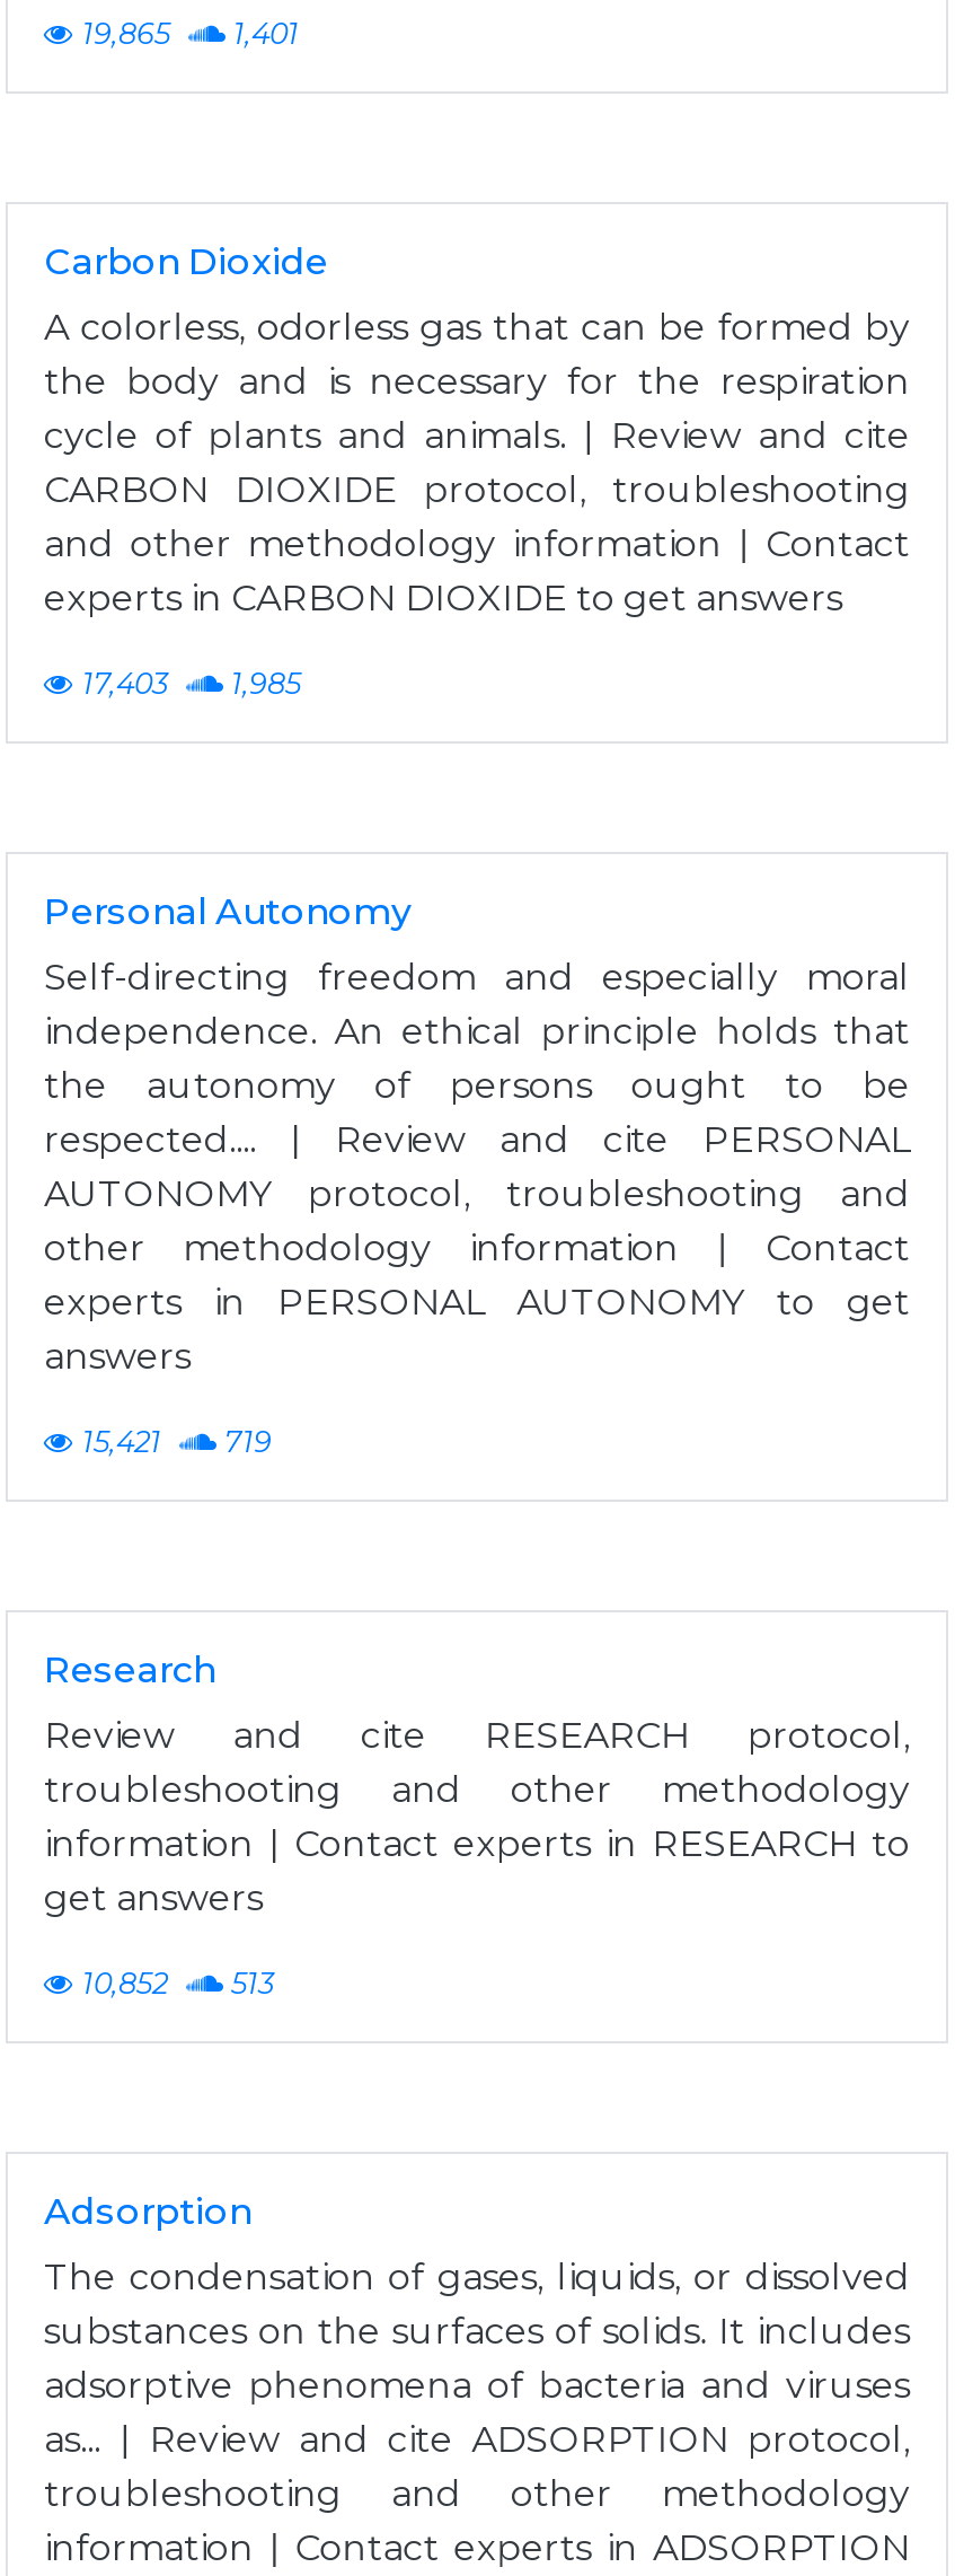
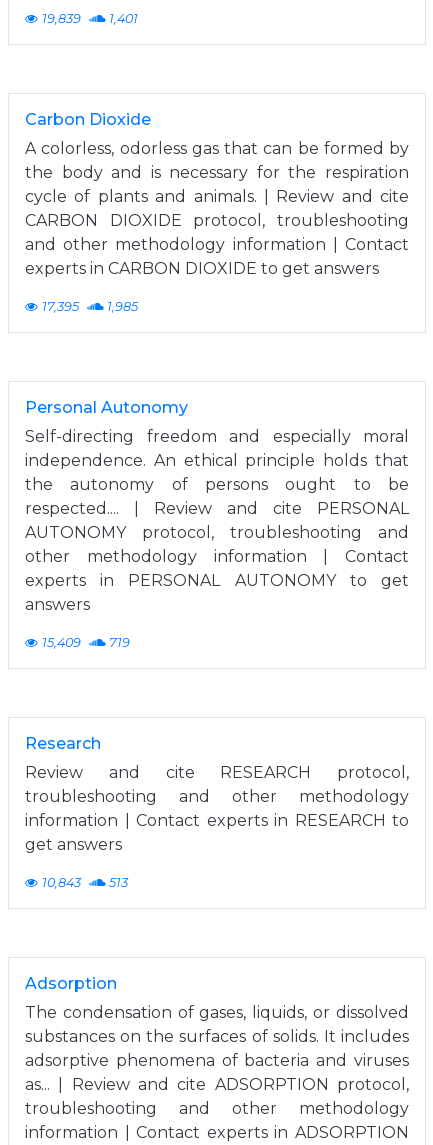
[82,16,299,50] 19,865 1,401 -> [42,11,138,26] 19,839 1,401
[82,666,301,700] 17,403 1,985 -> [42,299,138,314] 17,395 1,985
[82,1424,272,1458] 15,421 719 -> [42,635,130,650] 15,409 719
[82,1966,274,2000] 10,852 513 -> [42,875,128,890] 10,843 513

